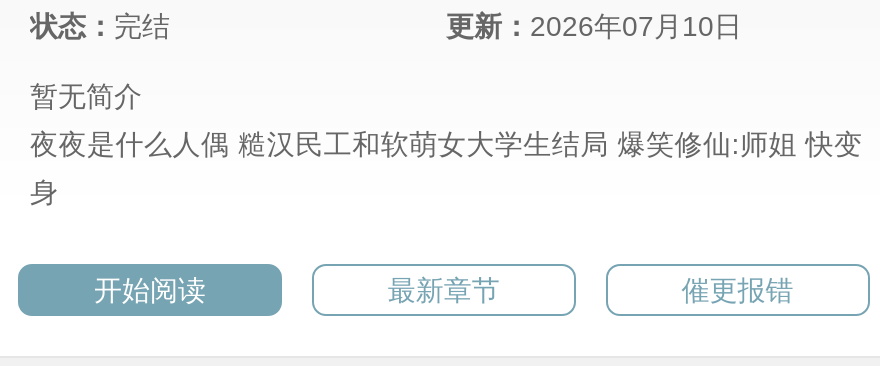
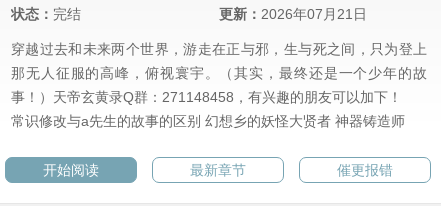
[30,11,862,209] 更新：2026年07月10日 | 暂无简介 | 夜夜是什么人偶 糙汉民工和软萌女大学生结局 爆笑修仙:师姐 快变 | 身 -> [11,6,427,129] 更新：2026年07月21日 | 穿越过去和未来两个世界，游走在正与邪，生与死之间，只为登上 | 那无人征服的高峰，俯视寰宇。（其实，最终还是一个少年的故 | 事！）天帝玄黄录Q群：271148458，有兴趣的朋友可以加下！ | 常识修改与a先生的故事的区别 幻想乡的妖怪大贤者 神器铸造师

